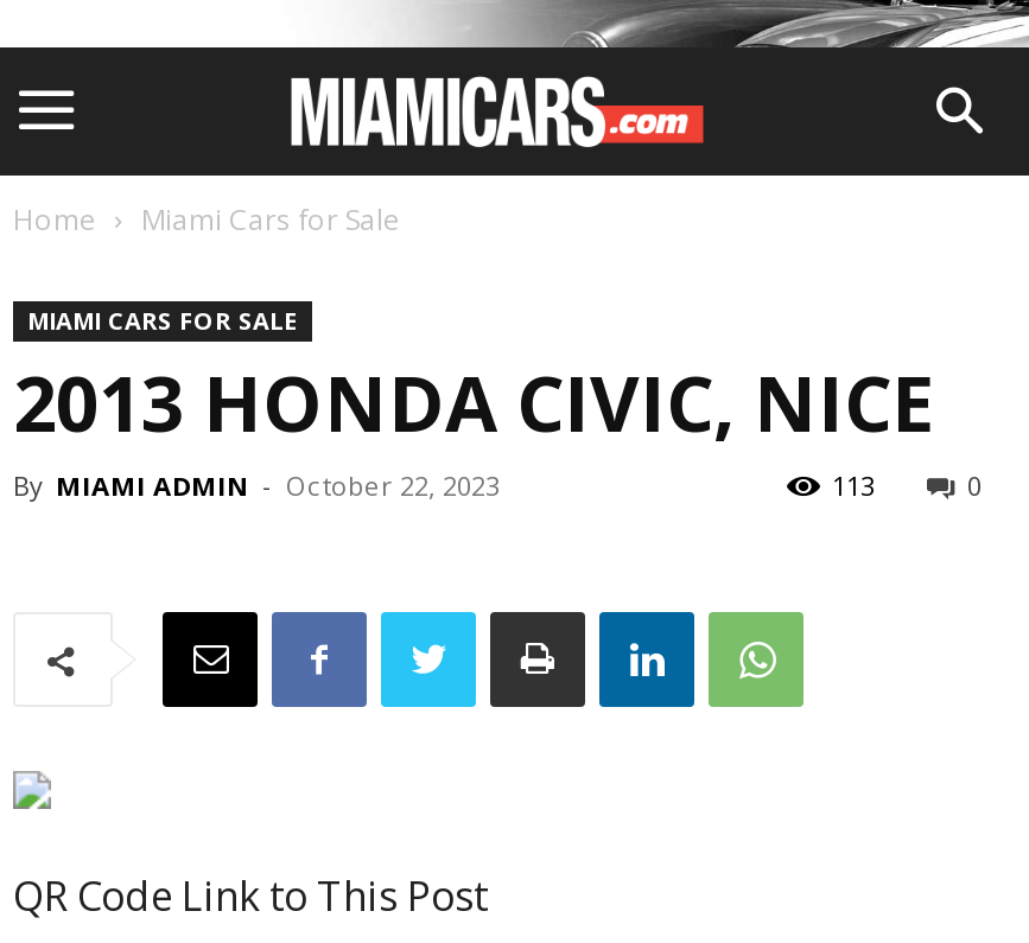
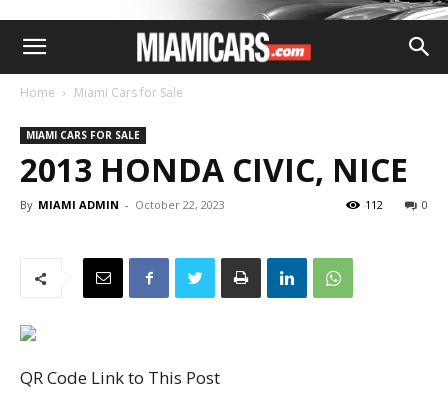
[832,467,875,503] 113 -> [365,197,383,212] 112

